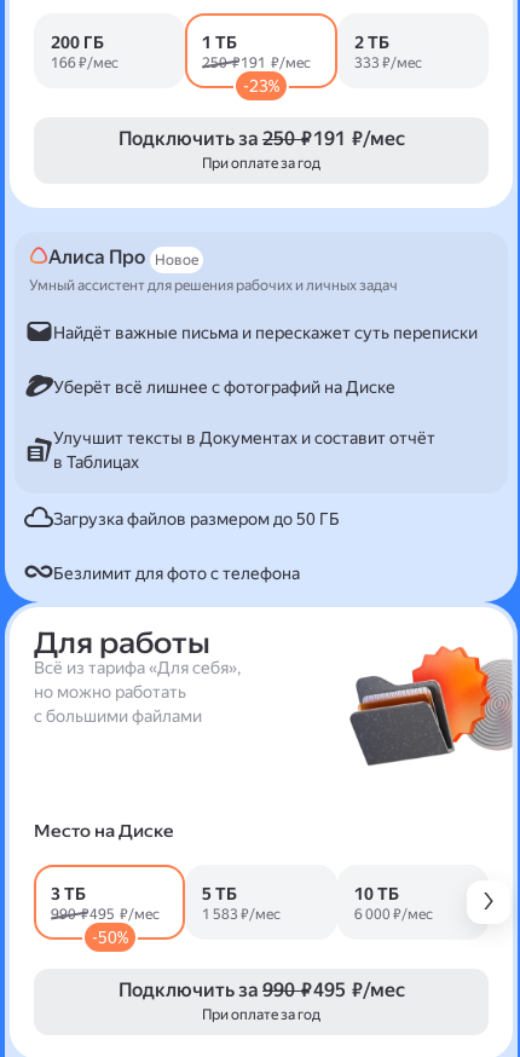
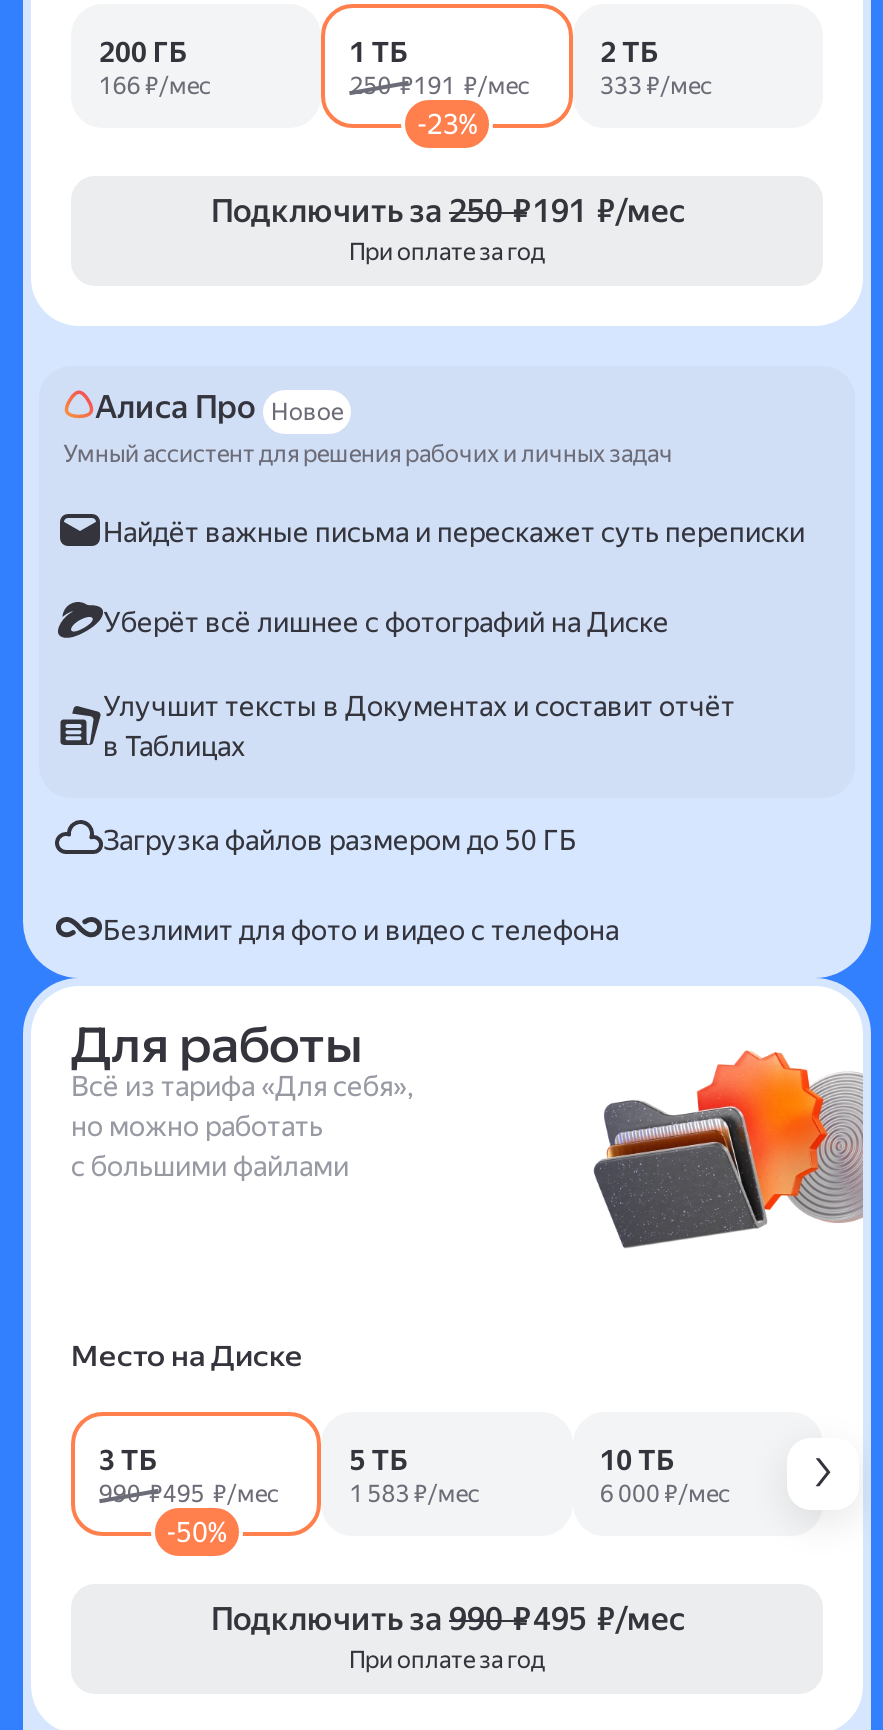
[53,563,300,582] Безлимит для фото с телефона -> [103,913,619,945] Безлимит для фото и видео с телефона

